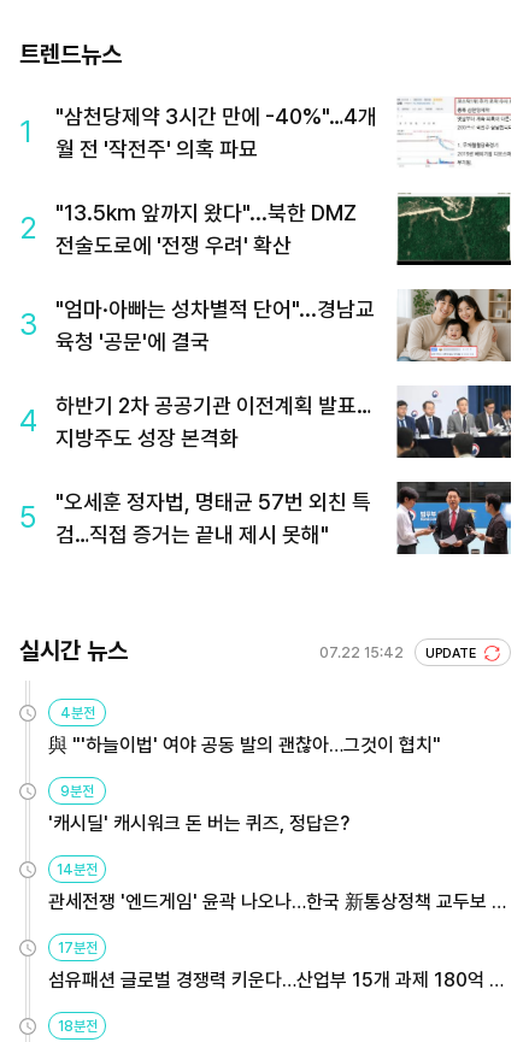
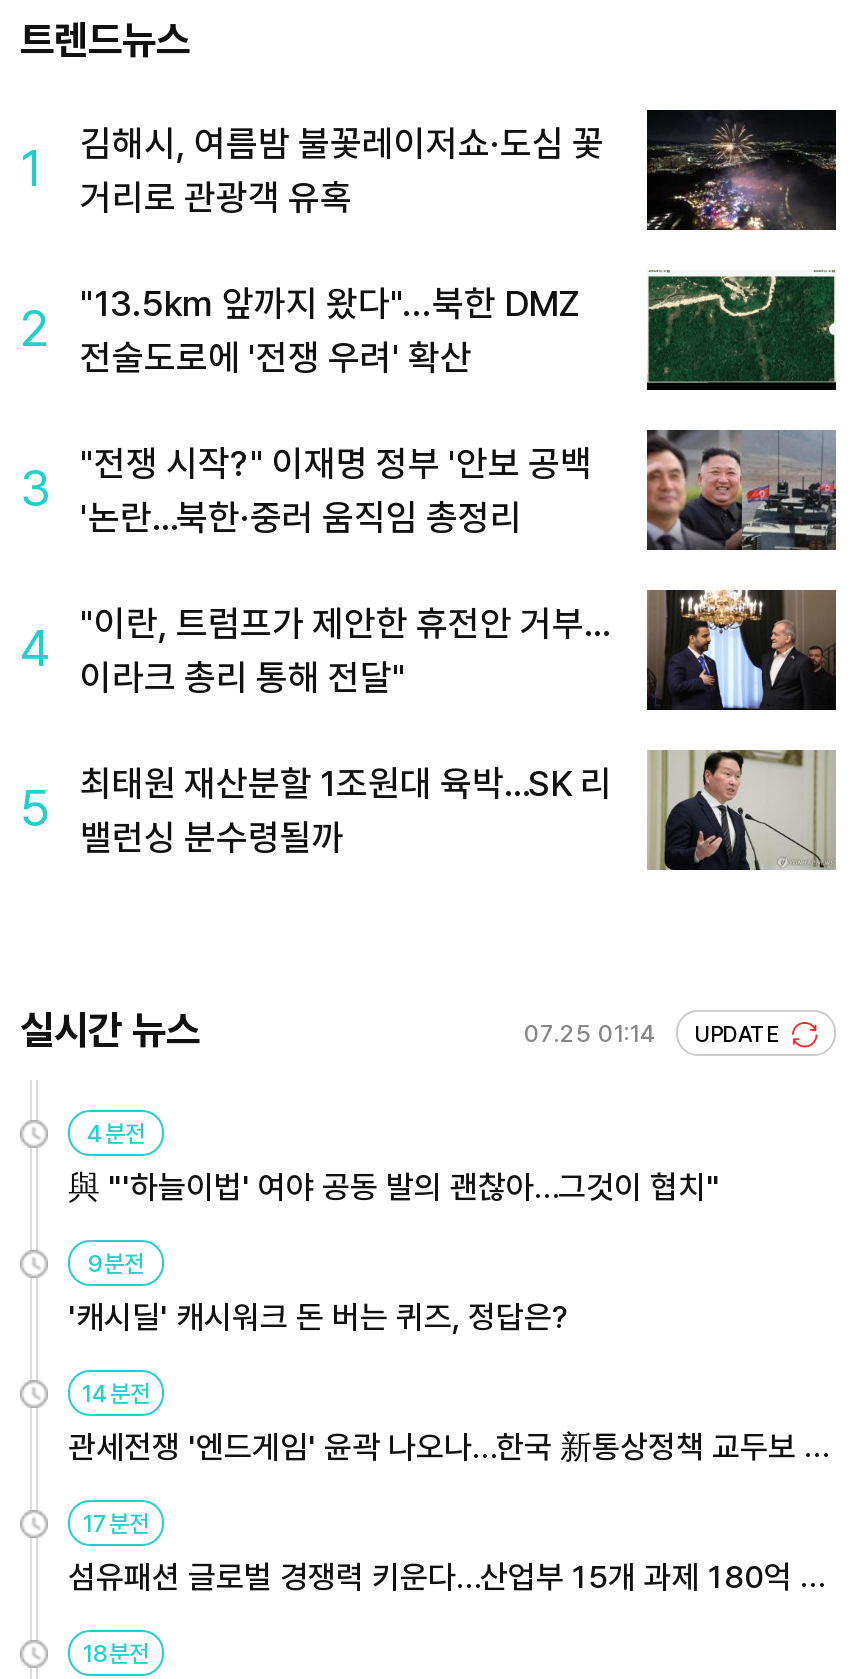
[55,96,511,169] [image] | "삼천당제약 3시간 만에 -40%"…4개 | 월 전 '작전주' 의혹 파묘 -> [80,108,838,232] [image] | 김해시, 여름밤 불꽃레이저쇼·도심 꽃 | 거리로 관광객 유혹
[55,288,512,363] [image] | "엄마·아빠는 성차별적 단어"...경남교 | 육청 '공문'에 결국 -> [80,428,836,552] [image] | "전쟁 시작?" 이재명 정부 '안보 공백 | '논란…북한·중러 움직임 총정리
[55,384,511,459] [image] | 하반기 2차 공공기관 이전계획 발표… | 지방주도 성장 본격화 -> [80,588,836,712] [image] | "이란, 트럼프가 제안한 휴전안 거부… | 이라크 총리 통해 전달"
[55,481,512,555] [image] | "오세훈 정자법, 명태균 57번 외친 특 | 검…직접 증거는 끝내 제시 못해" -> [80,750,836,872] [image] | 최태원 재산분할 1조원대 육박…SK 리 | 밸런싱 분수령될까
[319,644,480,661] 07.22 15:42 UPDATE -> [524,1019,784,1047] 07.25 01:14 UPDATE

